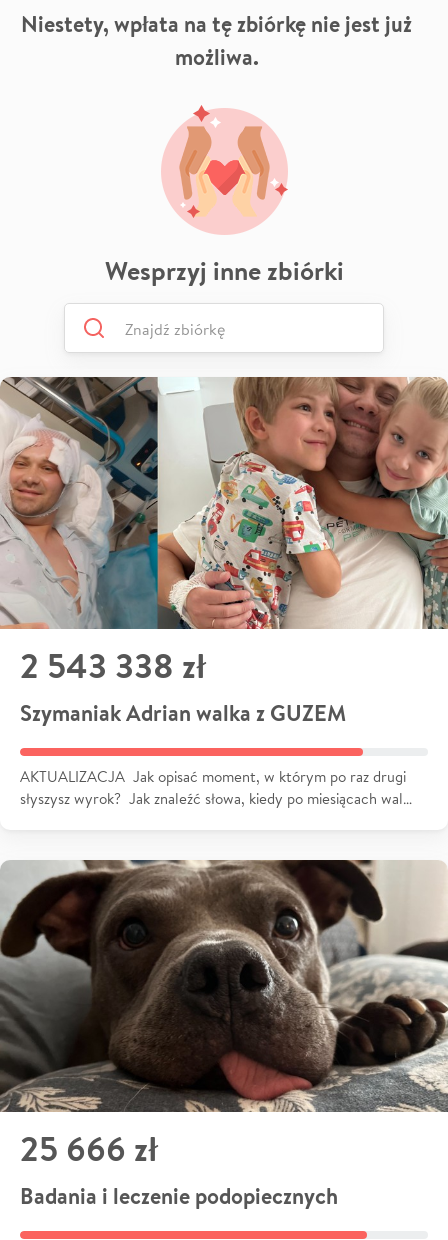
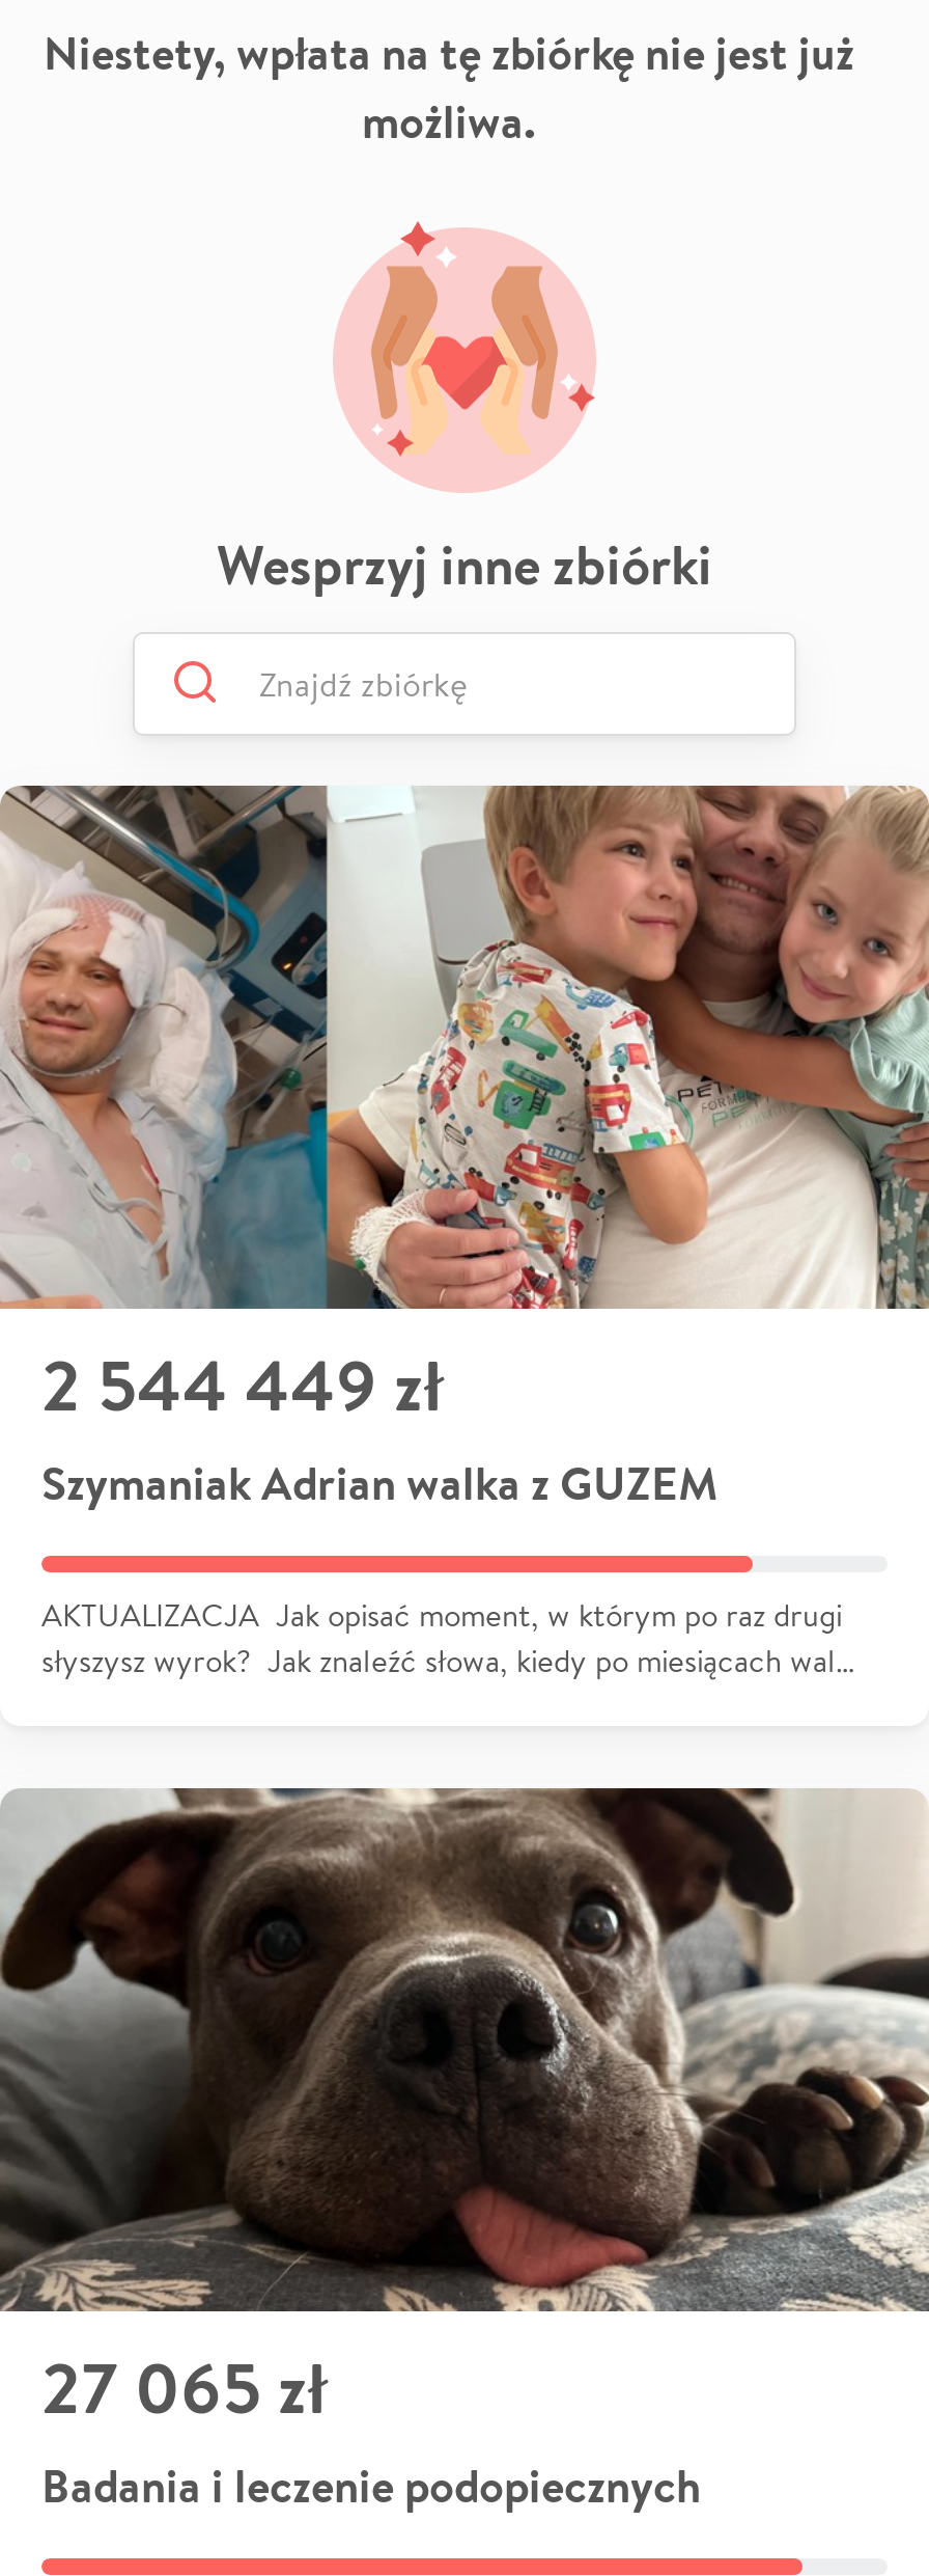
[20,642,206,689] 2 543 338 zł -> [41,1335,444,1433] 2 544 449 zł
[20,1125,158,1172] 25 666 zł -> [41,2338,328,2435] 27 065 zł

